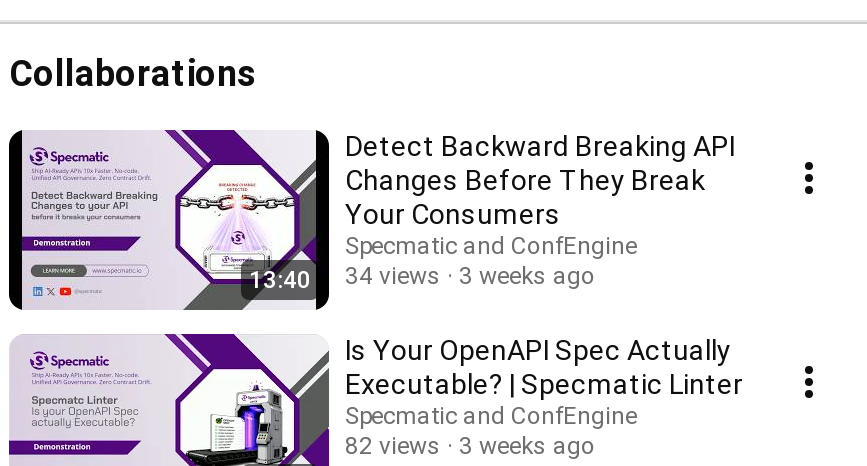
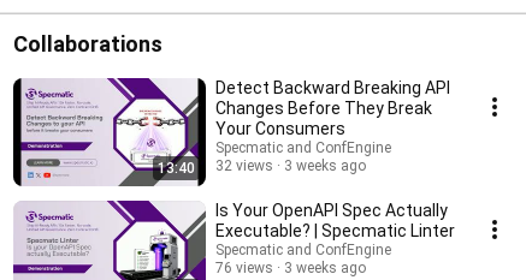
[249,262,595,294] 13:40 34 views 3 weeks ago -> [158,157,366,177] 13:40 32 views 3 weeks ago
[345,432,595,460] 82 views 3 weeks ago -> [215,260,366,276] 76 views 3 weeks ago

